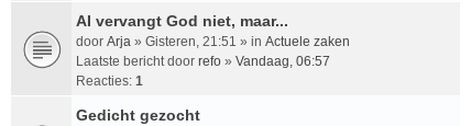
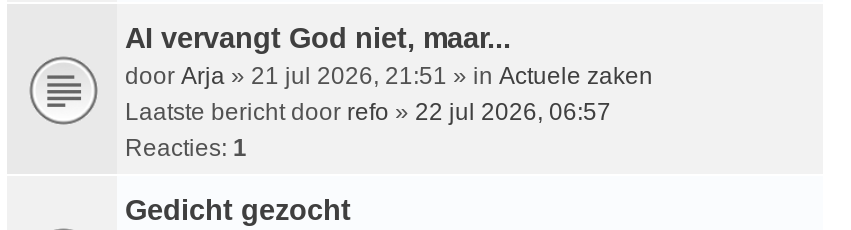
[76,34,350,69] door Arja» Gisteren, 21:51 » in Actuele zaken | Laatste bericht door refo» Vandaag, 06:57 -> [125,61,653,125] door Arja» 21 jul 2026, 21:51 » in Actuele zaken | Laatste bericht door refo» 22 jul 2026, 06:57

